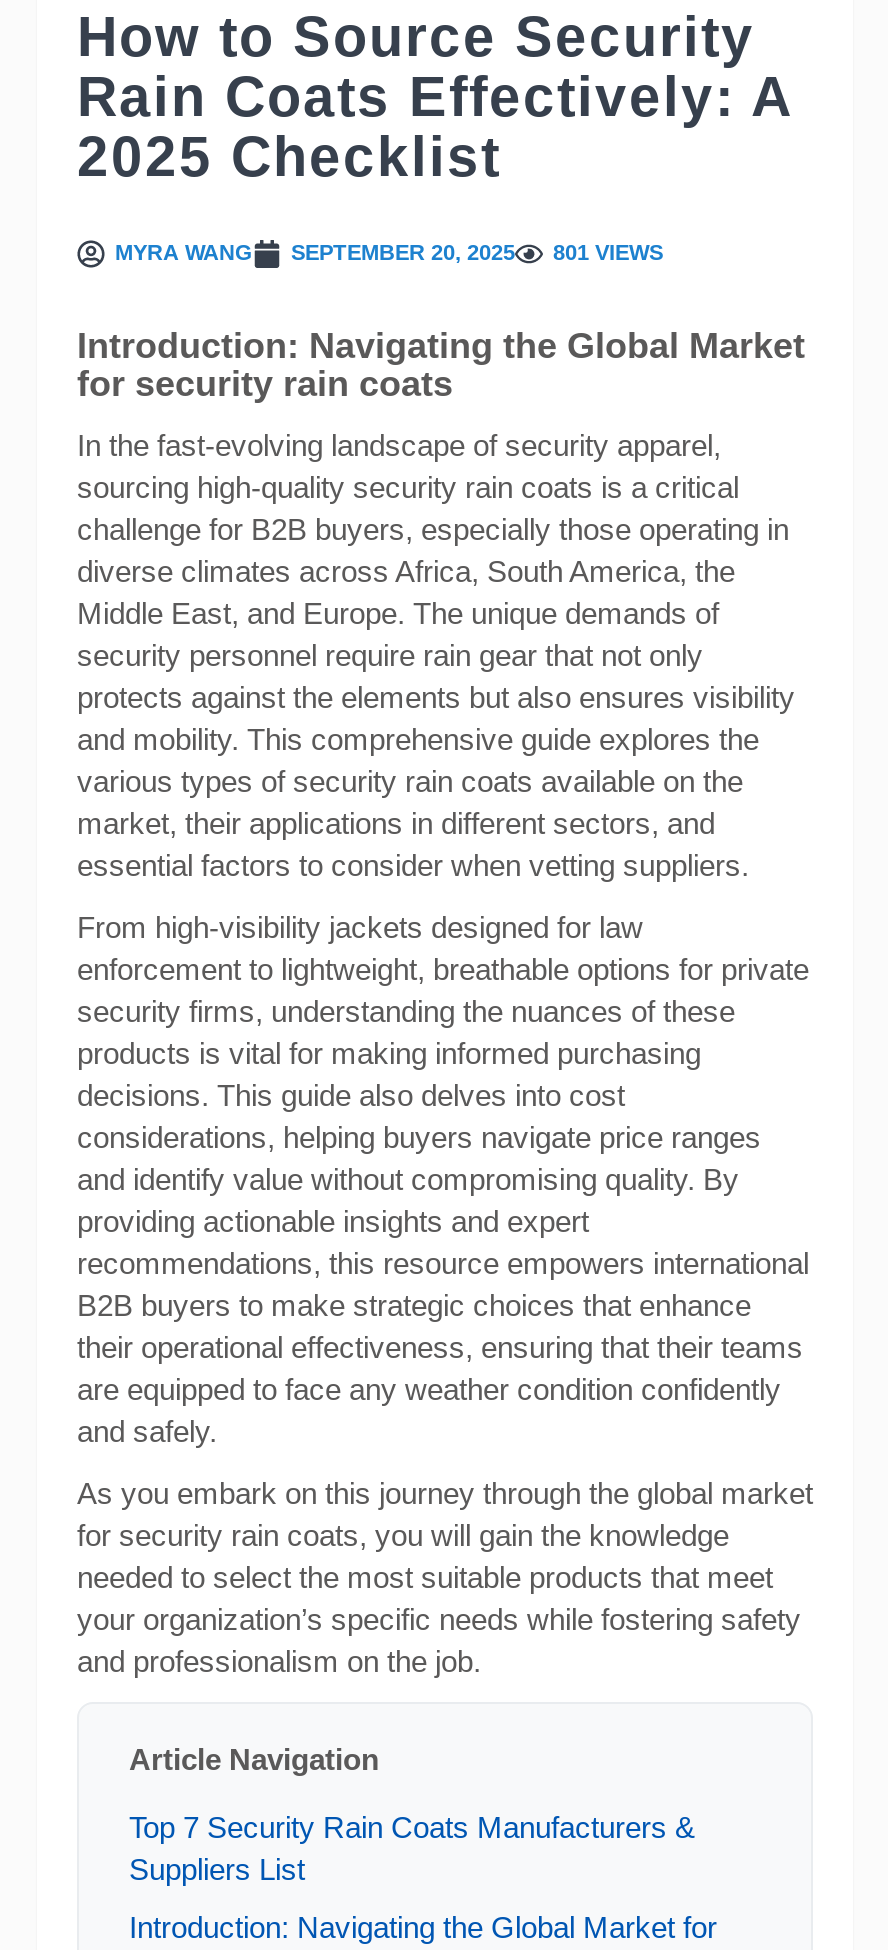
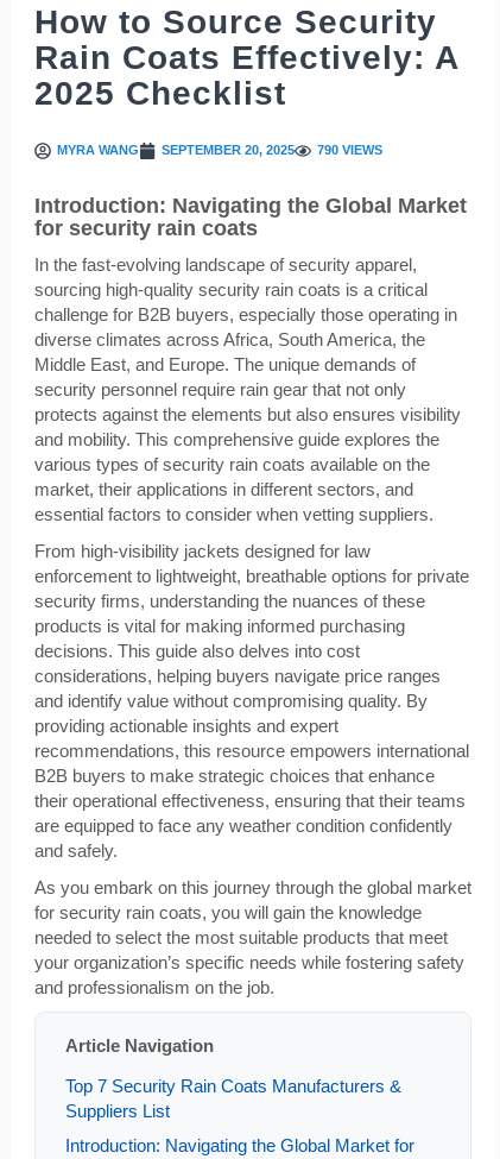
[115,240,663,264] MYRA WANG SEPTEMBER 20, 2025 801 VIEWS -> [57,143,382,157] MYRA WANG SEPTEMBER 20, 2025 790 VIEWS

